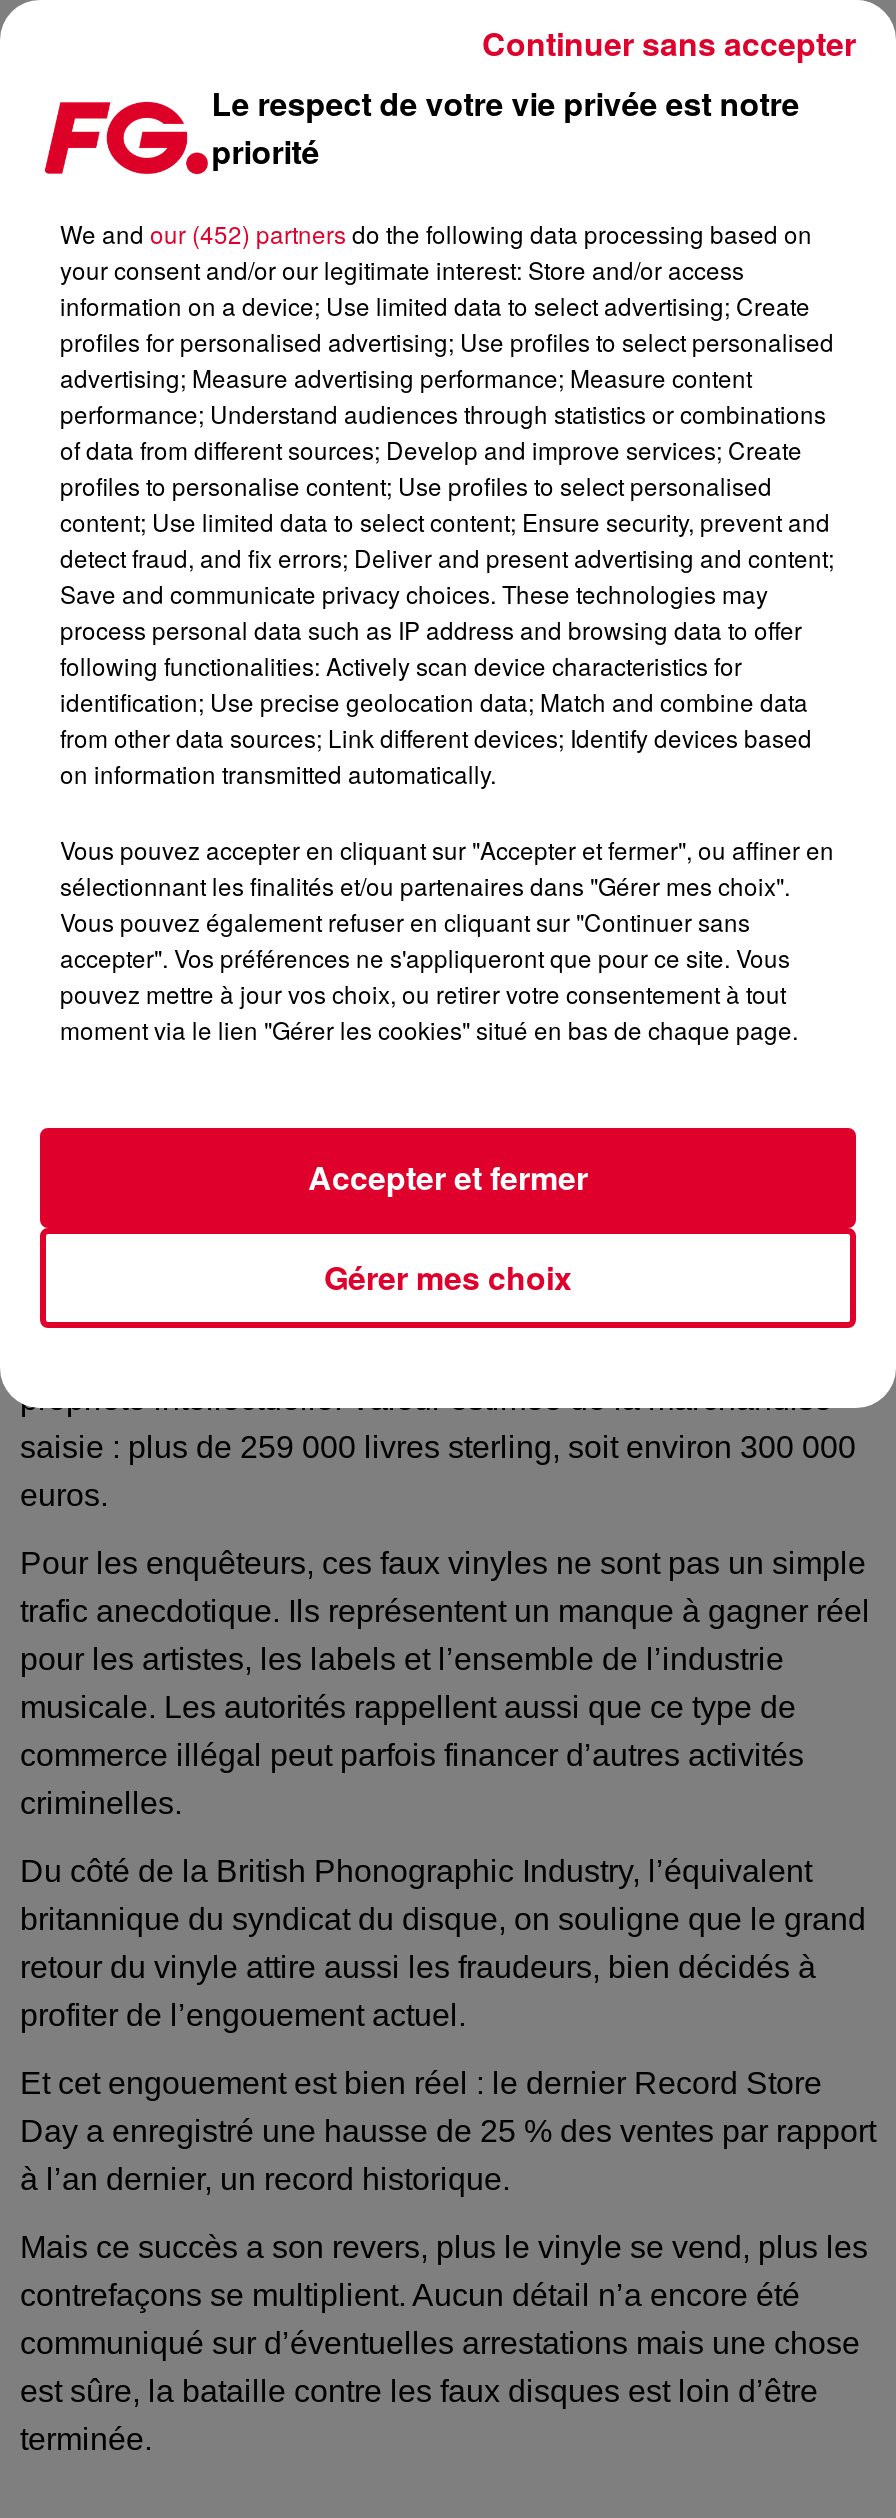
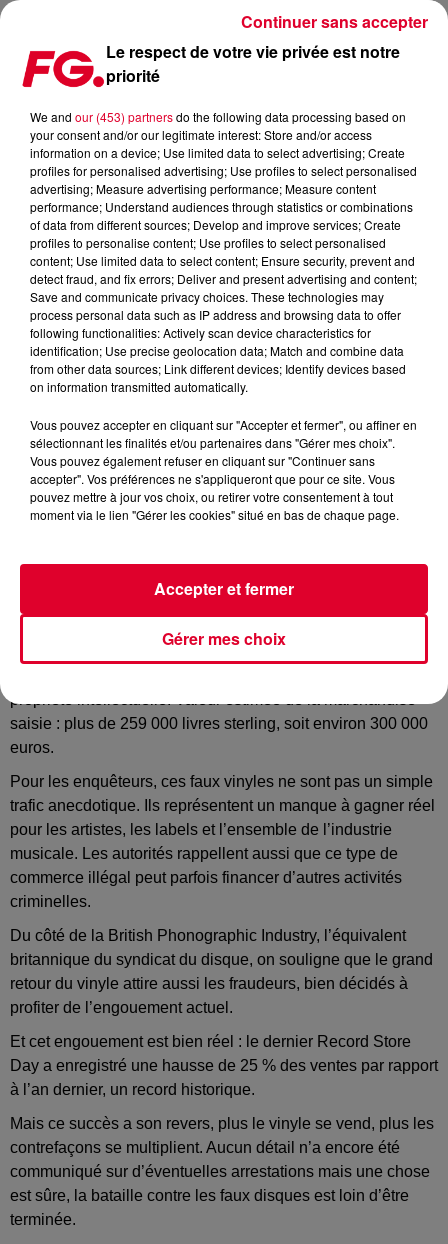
[60,216,812,250] We and our (452) partners do the following data processing based on -> [30,108,406,125] We and our (453) partners do the following data processing based on

